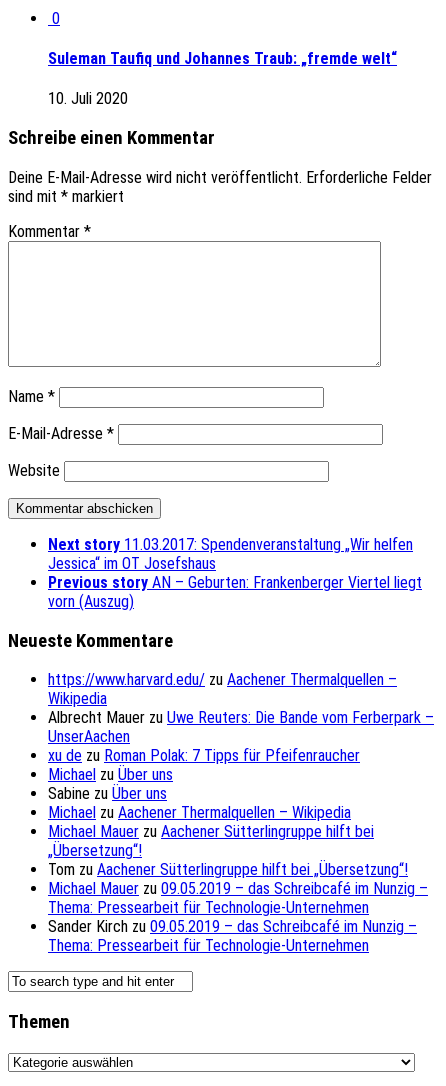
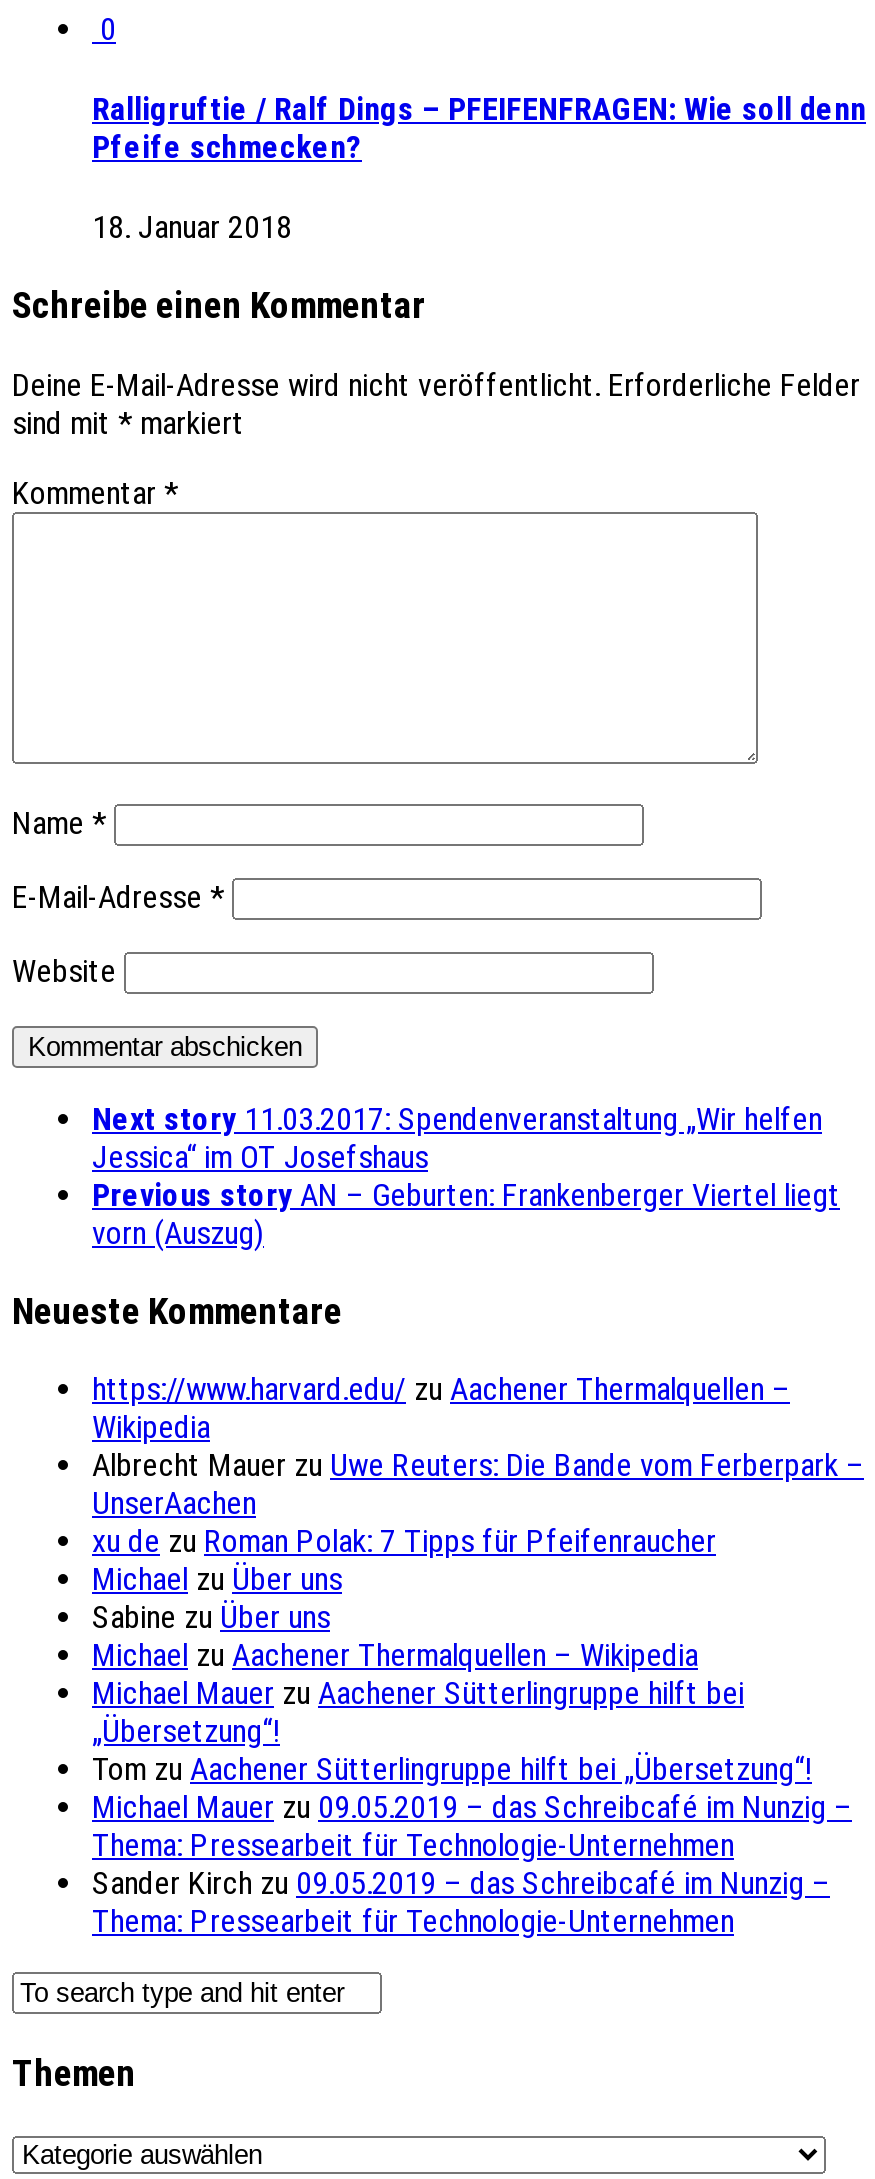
[48,49,397,68] Suleman Taufiq und Johannes Traub: „fremde welt“ -> [92,90,866,166] Ralligruftie / Ralf Dings – PFEIFENFRAGEN: Wie soll denn | Pfeife schmecken?
[48,89,128,108] 10. Juli 2020 -> [92,209,292,247] 18. Januar 2018

